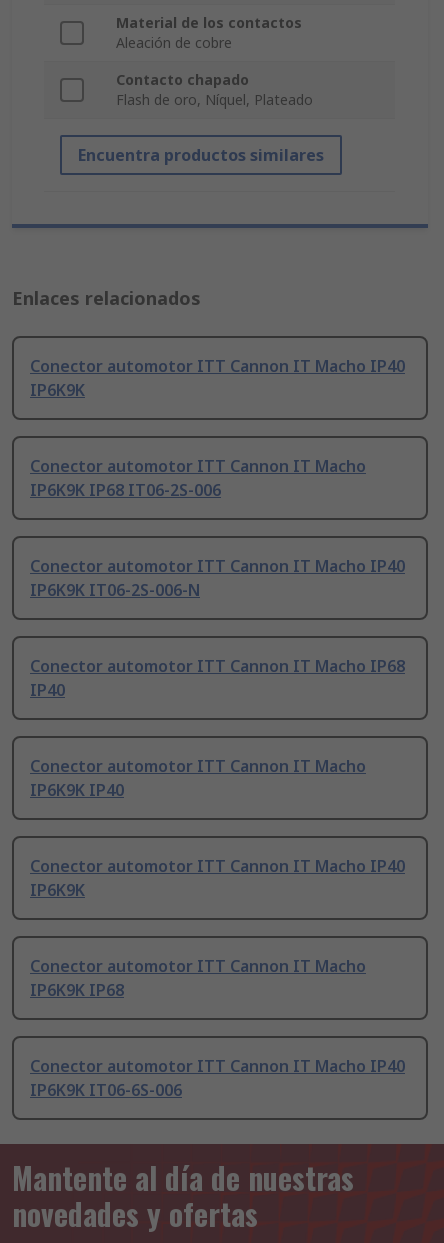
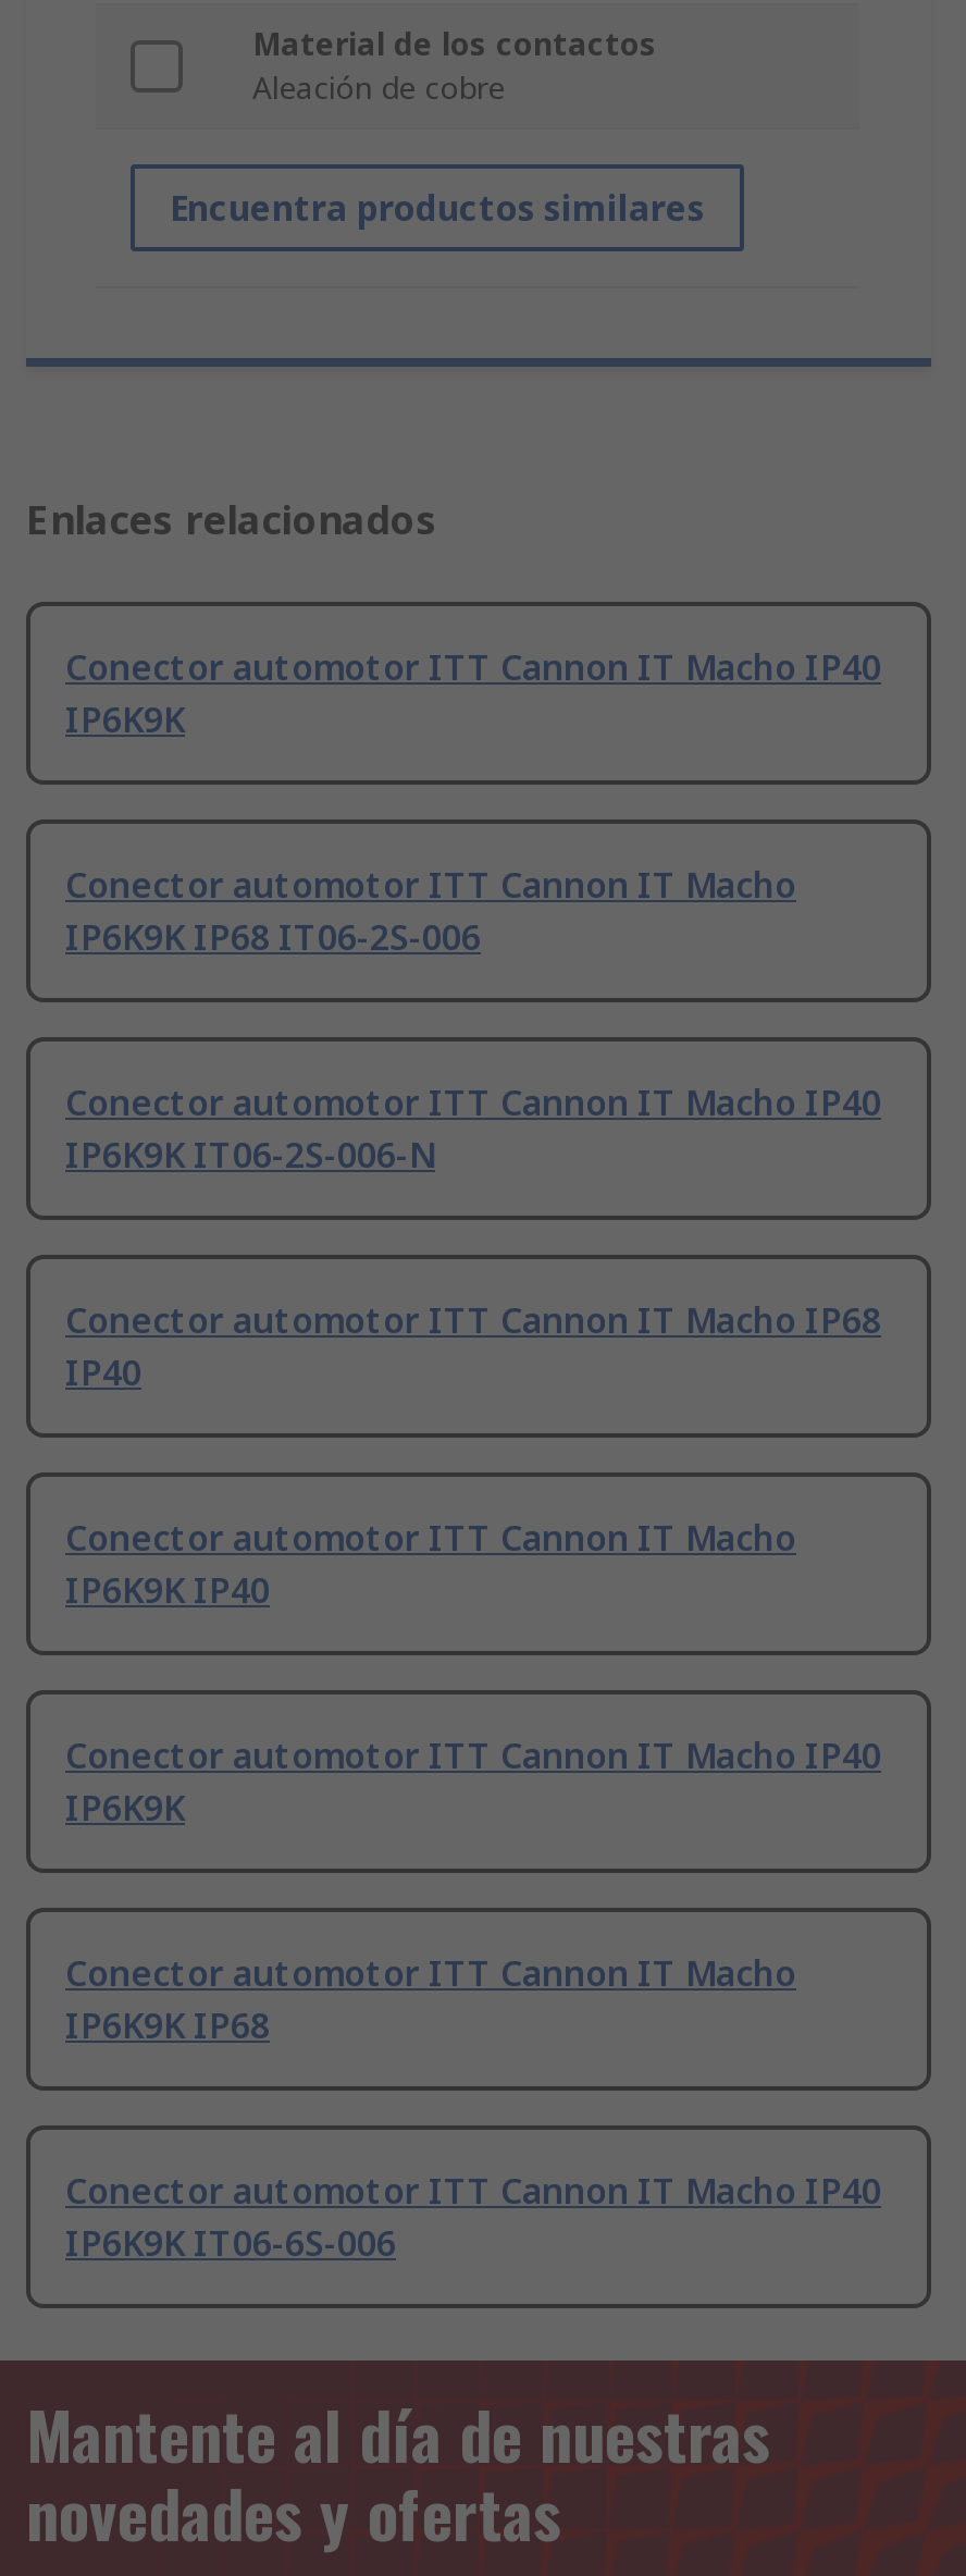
[116,70,313,109] Contacto chapado | Flash de oro, Níquel, Plateado -> none

